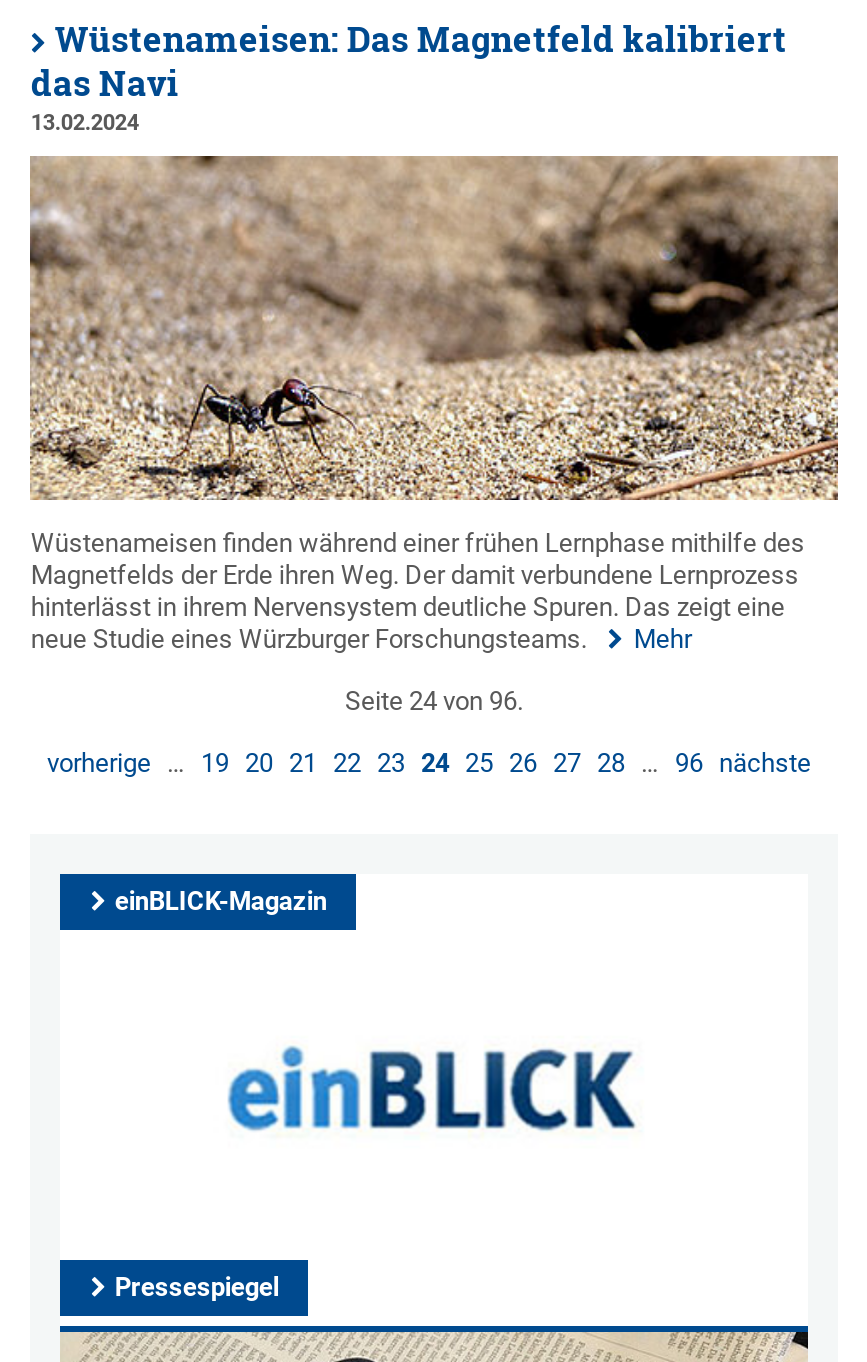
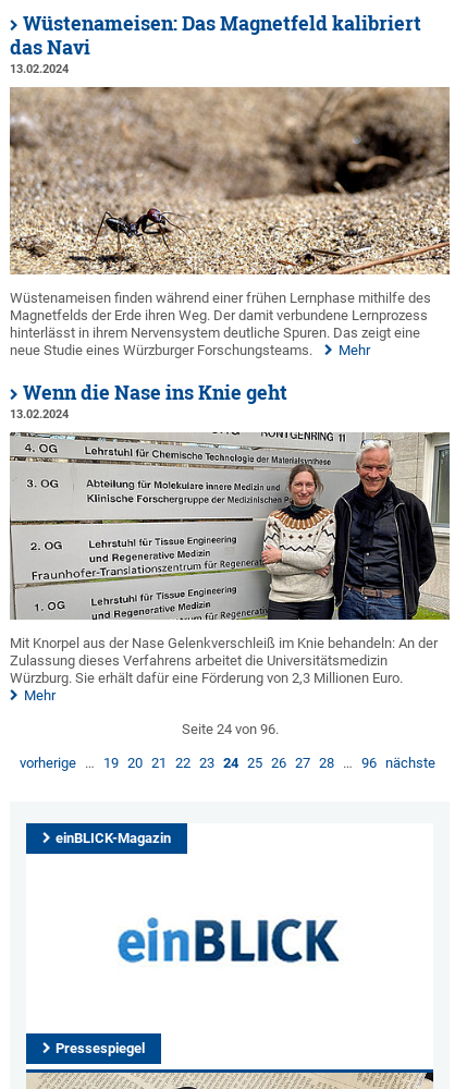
none -> [10,432,450,703] [image] | Mit Knorpel aus der Nase Gelenkverschleiß im Knie behandeln: An der | Zulassung dieses Verfahrens arbeitet die Universitätsmedizin | Würzburg. Sie erhält dafür eine Förderung von 2,3 Millionen Euro. | Mehr
none -> [10,380,288,421] Wenn die Nase ins Knie geht | 13.02.2024

